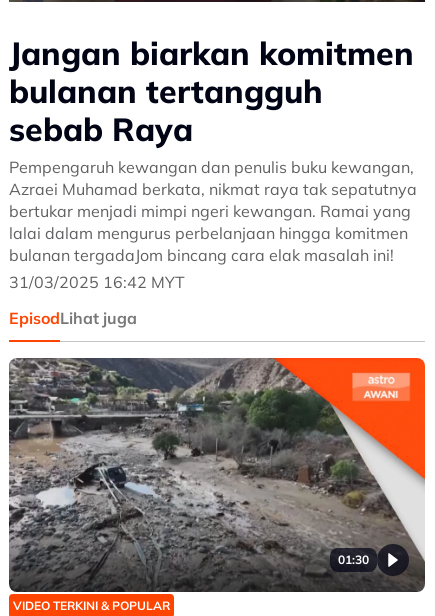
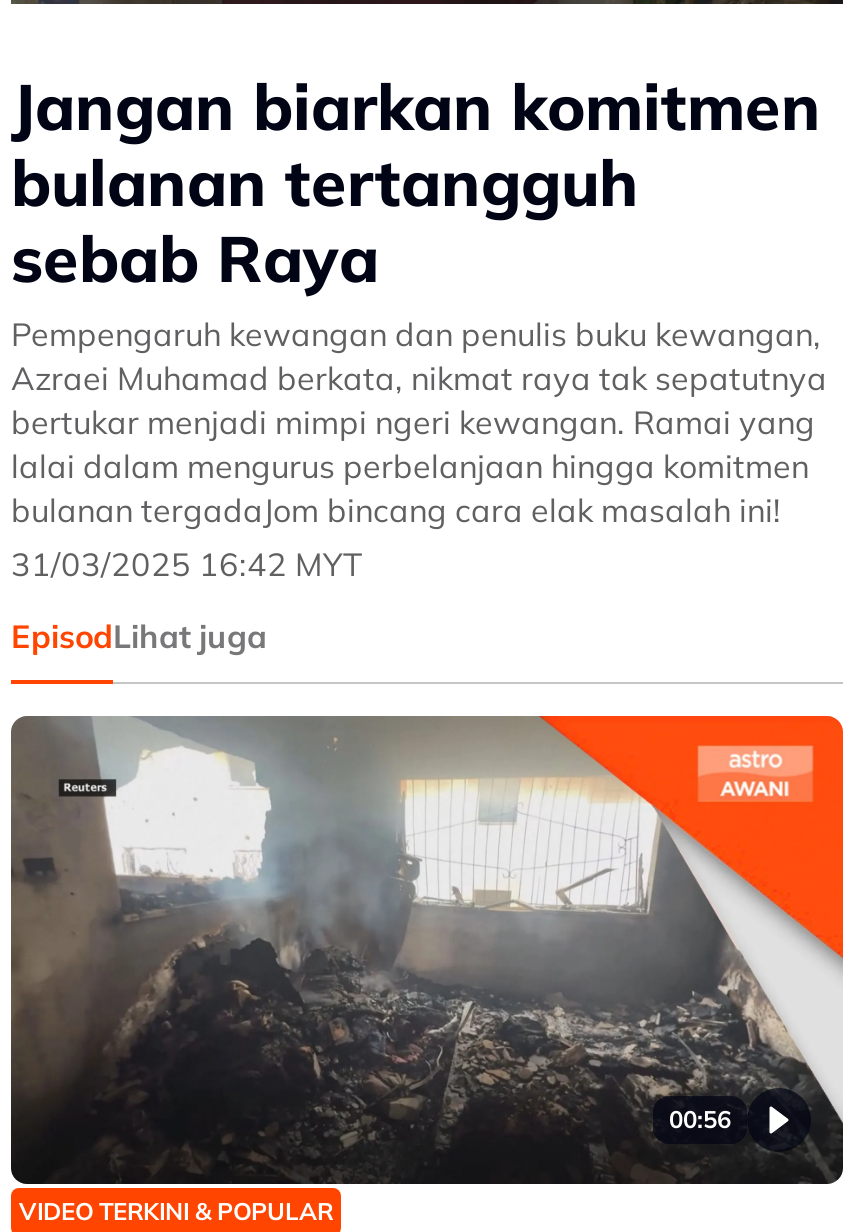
[9,358,425,592] [image] | 01:30 -> [11,716,841,1180] [image] | 00:56

